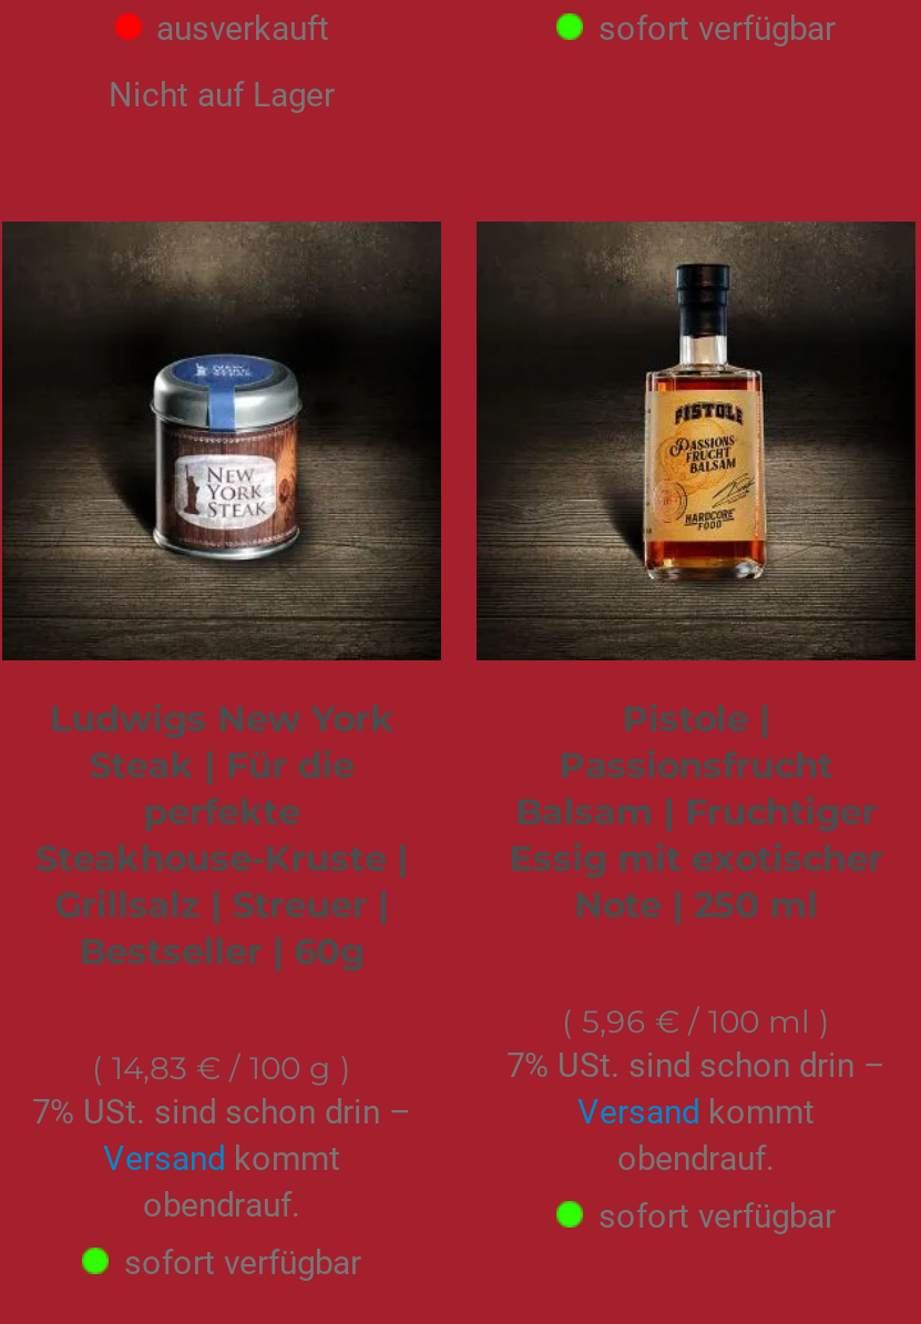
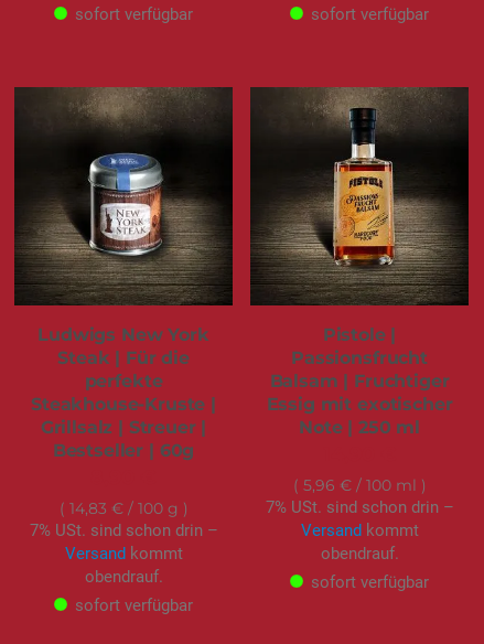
[109,9,335,115] ausverkauft | Nicht auf Lager -> [75,4,193,24] sofort verfügbar

